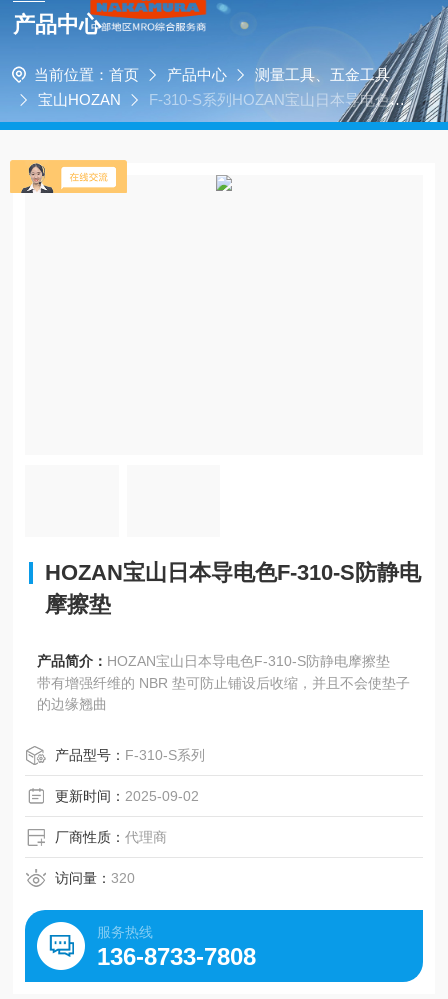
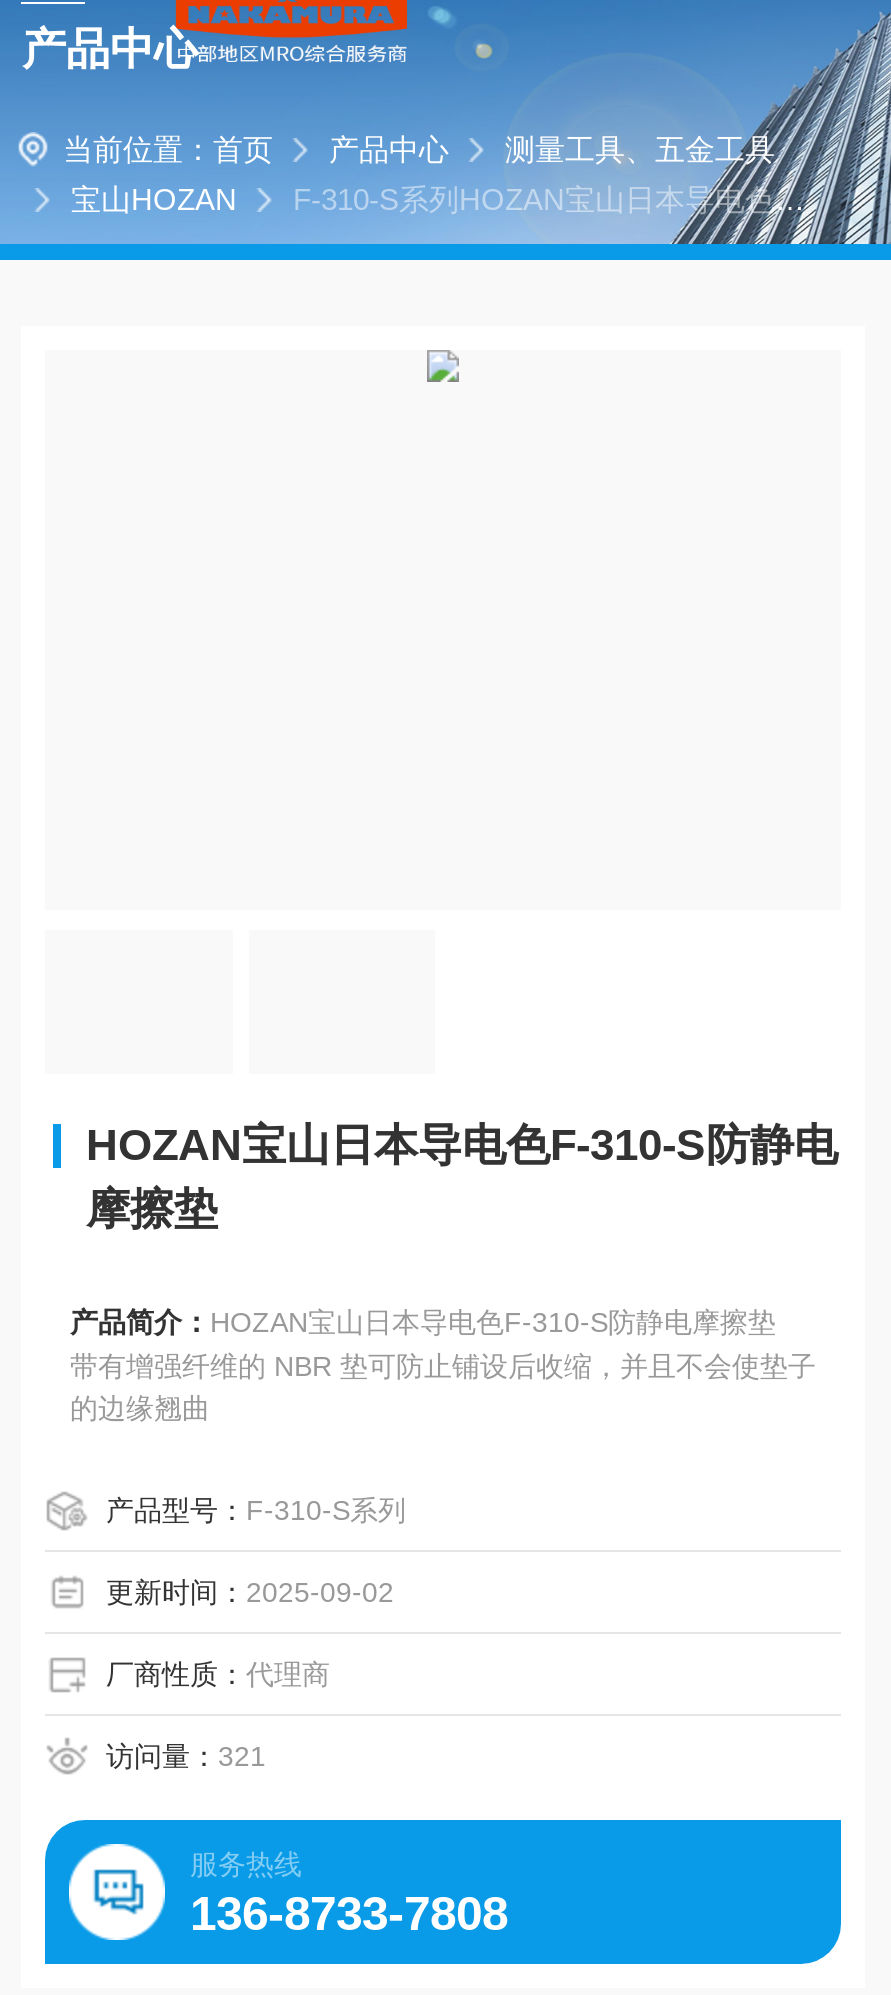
[9,159,128,194] [image] -> none
[55,870,135,886] 访问量：320 -> [106,1740,266,1772] 访问量：321

